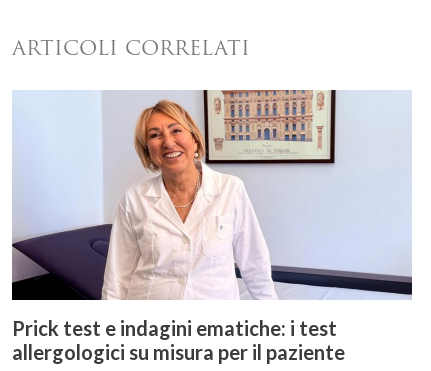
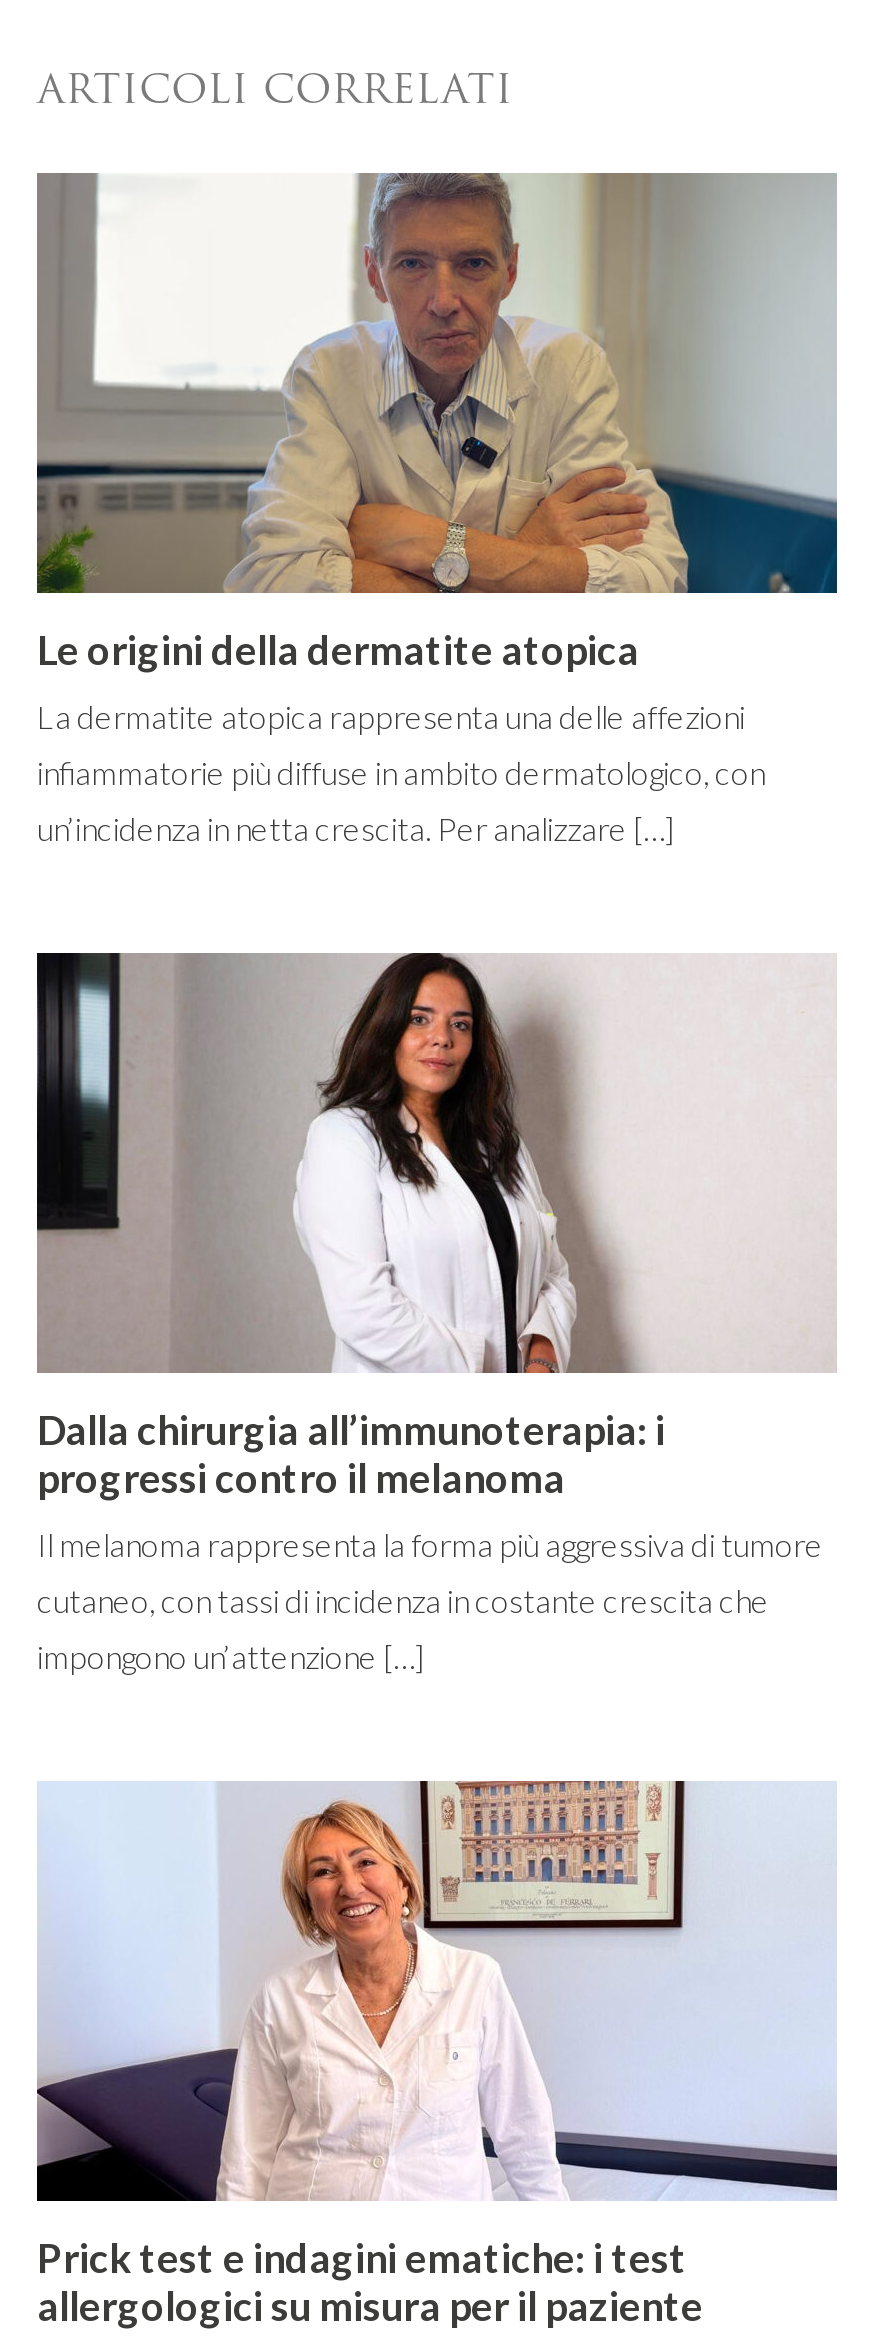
none -> [35,171,839,847] [image] | Le origini della dermatite atopica | La dermatite atopica rappresenta una delle affezioni | infiammatorie più diffuse in ambito dermatologico, con | un’incidenza in netta crescita. Per analizzare […]
none -> [35,951,837,1675] [image] | Dalla chirurgia all’immunoterapia: i | progressi contro il melanoma | Il melanoma rappresenta la forma più aggressiva di tumore | cutaneo, con tassi di incidenza in costante crescita che | impongono un’attenzione […]

